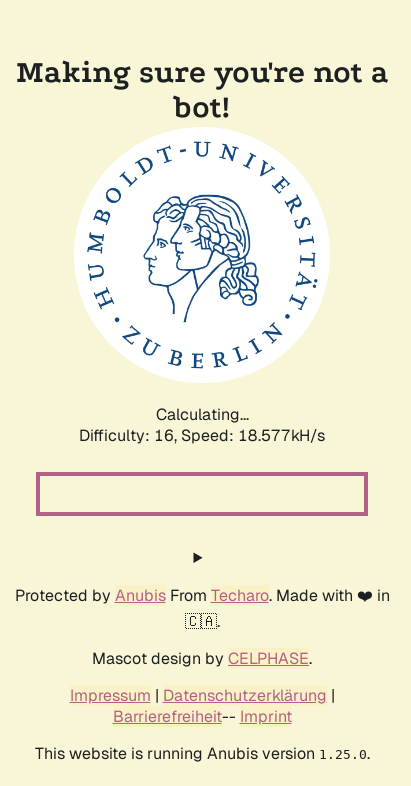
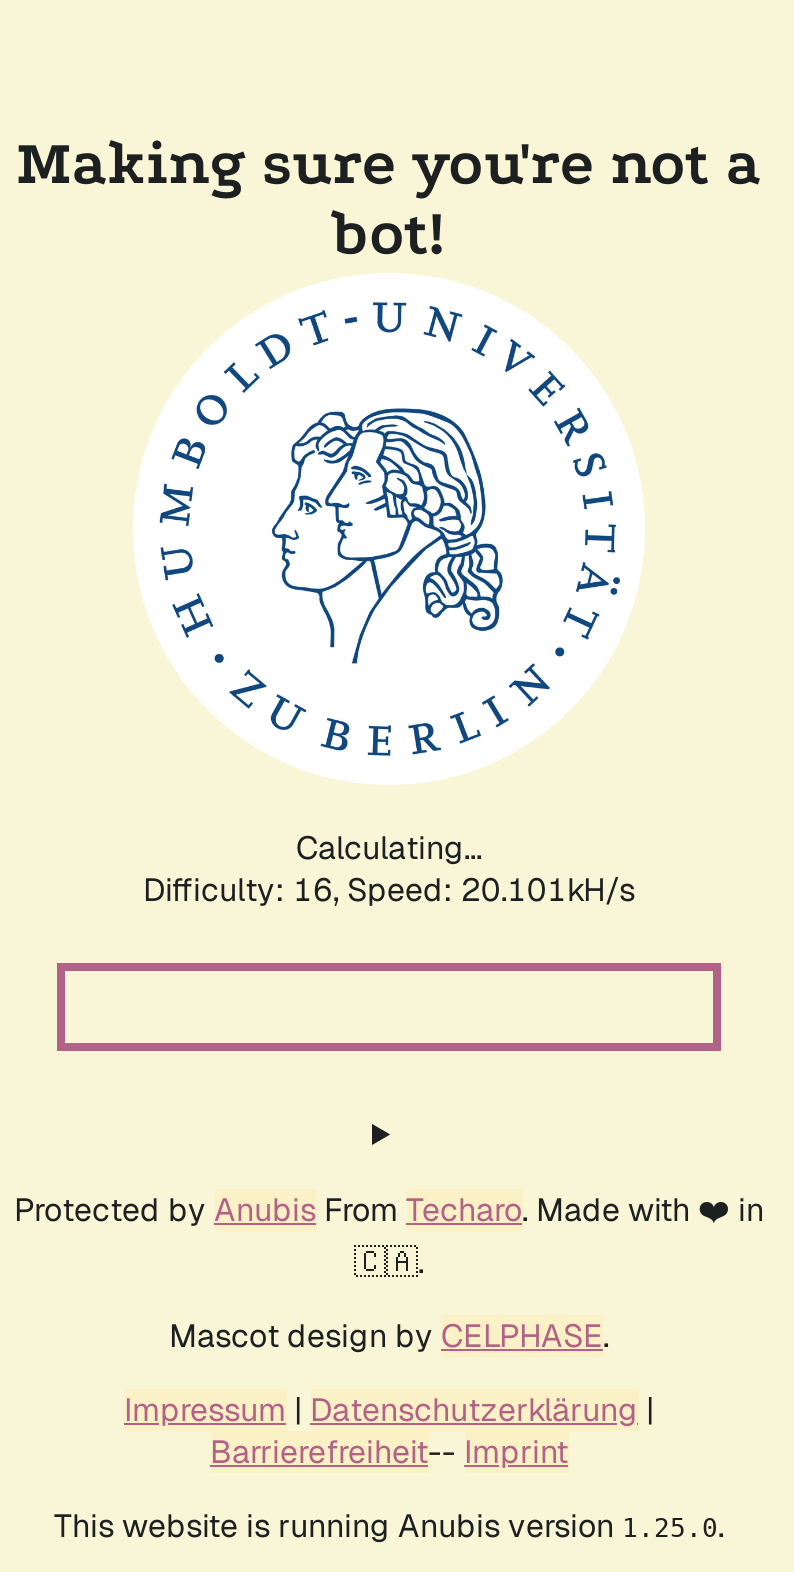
[79,425,325,446] Difficulty: 16, Speed: 18.577kH/s -> [143,869,635,911] Difficulty: 16, Speed: 20.101kH/s

